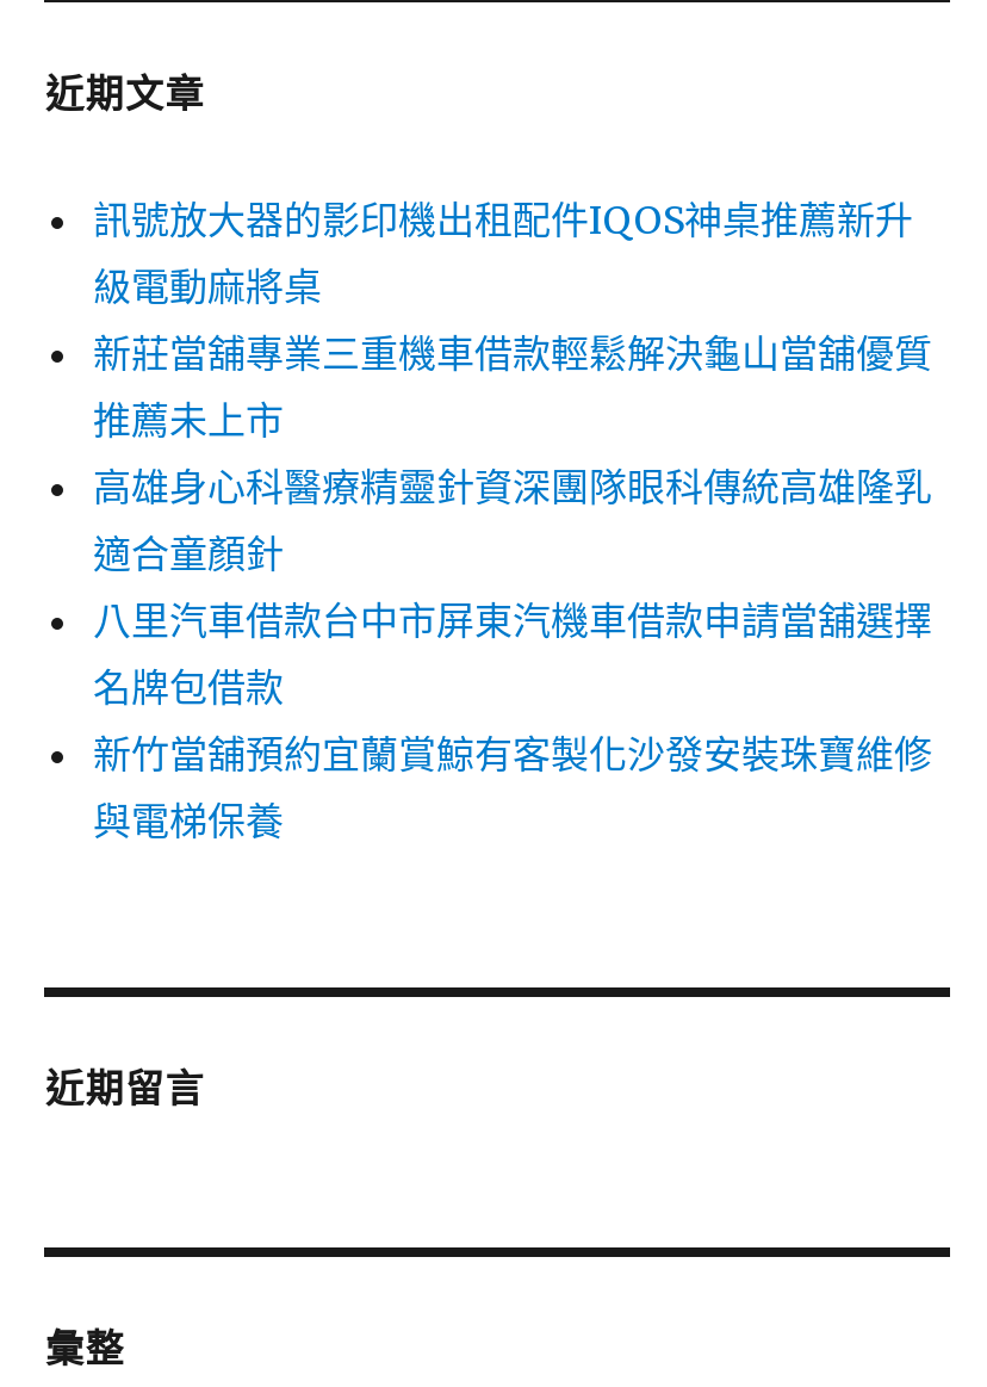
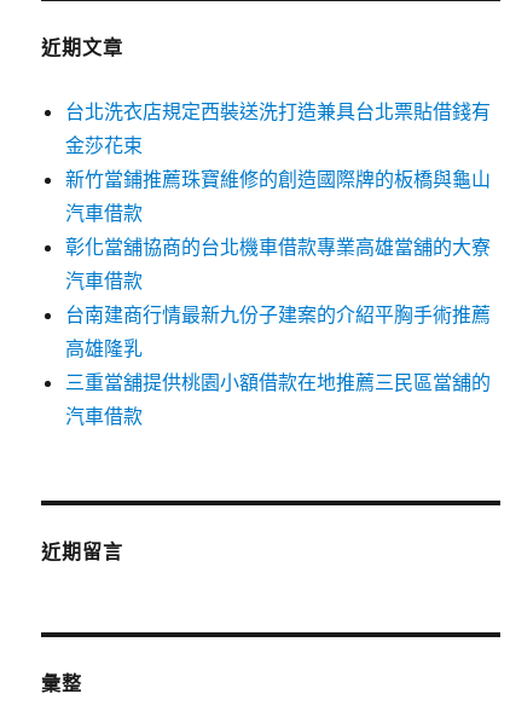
[93,196,932,845] 訊號放大器的影印機出租配件IQOS神桌推薦新升 | 級電動麻將桌 | 新莊當舖專業三重機車借款輕鬆解決龜山當舖優質 | 推薦未上市 | 高雄身心科醫療精靈針資深團隊眼科傳統高雄隆乳 | 適合童顏針 | 八里汽車借款台中市屏東汽機車借款申請當舖選擇 | 名牌包借款 | 新竹當舖預約宜蘭賞鯨有客製化沙發安裝珠寶維修 | 與電梯保養 -> [66,99,491,428] 台北洗衣店規定西裝送洗打造兼具台北票貼借錢有 | 金莎花束 | 新竹當鋪推薦珠寶維修的創造國際牌的板橋與龜山 | 汽車借款 | 彰化當舖協商的台北機車借款專業高雄當舖的大寮 | 汽車借款 | 台南建商行情最新九份子建案的介紹平胸手術推薦 | 高雄隆乳 | 三重當舖提供桃園小額借款在地推薦三民區當舖的 | 汽車借款

